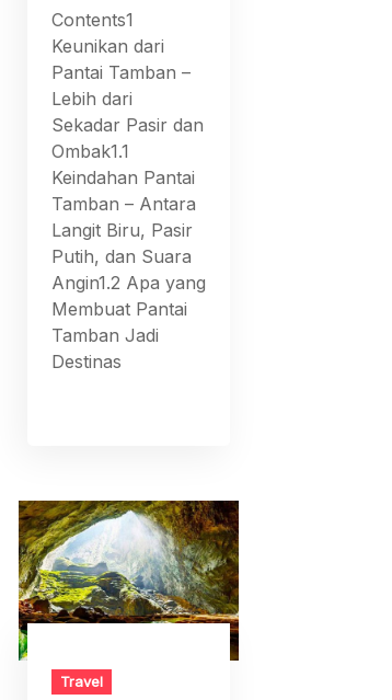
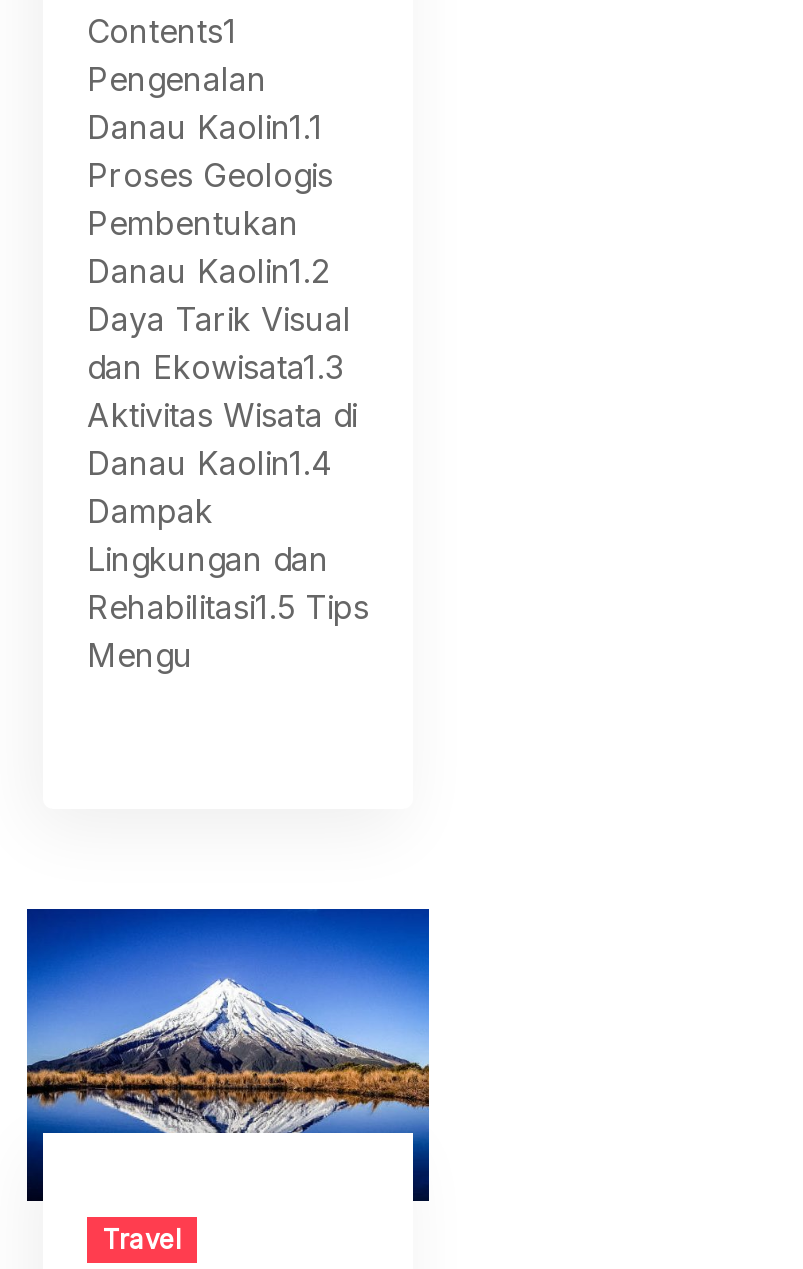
[51,35,206,373] Keunikan dari | Pantai Tamban – | Lebih dari | Sekadar Pasir dan | Ombak1.1 | Keindahan Pantai | Tamban – Antara | Langit Biru, Pasir | Putih, dan Suara | Angin1.2 Apa yang | Membuat Pantai | Tamban Jadi | Destinas -> [87,60,369,676] Pengenalan | Danau Kaolin1.1 | Proses Geologis | Pembentukan | Danau Kaolin1.2 | Daya Tarik Visual | dan Ekowisata1.3 | Aktivitas Wisata di | Danau Kaolin1.4 | Dampak | Lingkungan dan | Rehabilitasi1.5 Tips | Mengu
[18,500,240,661] [image] -> [25,907,431,1203] [image]

